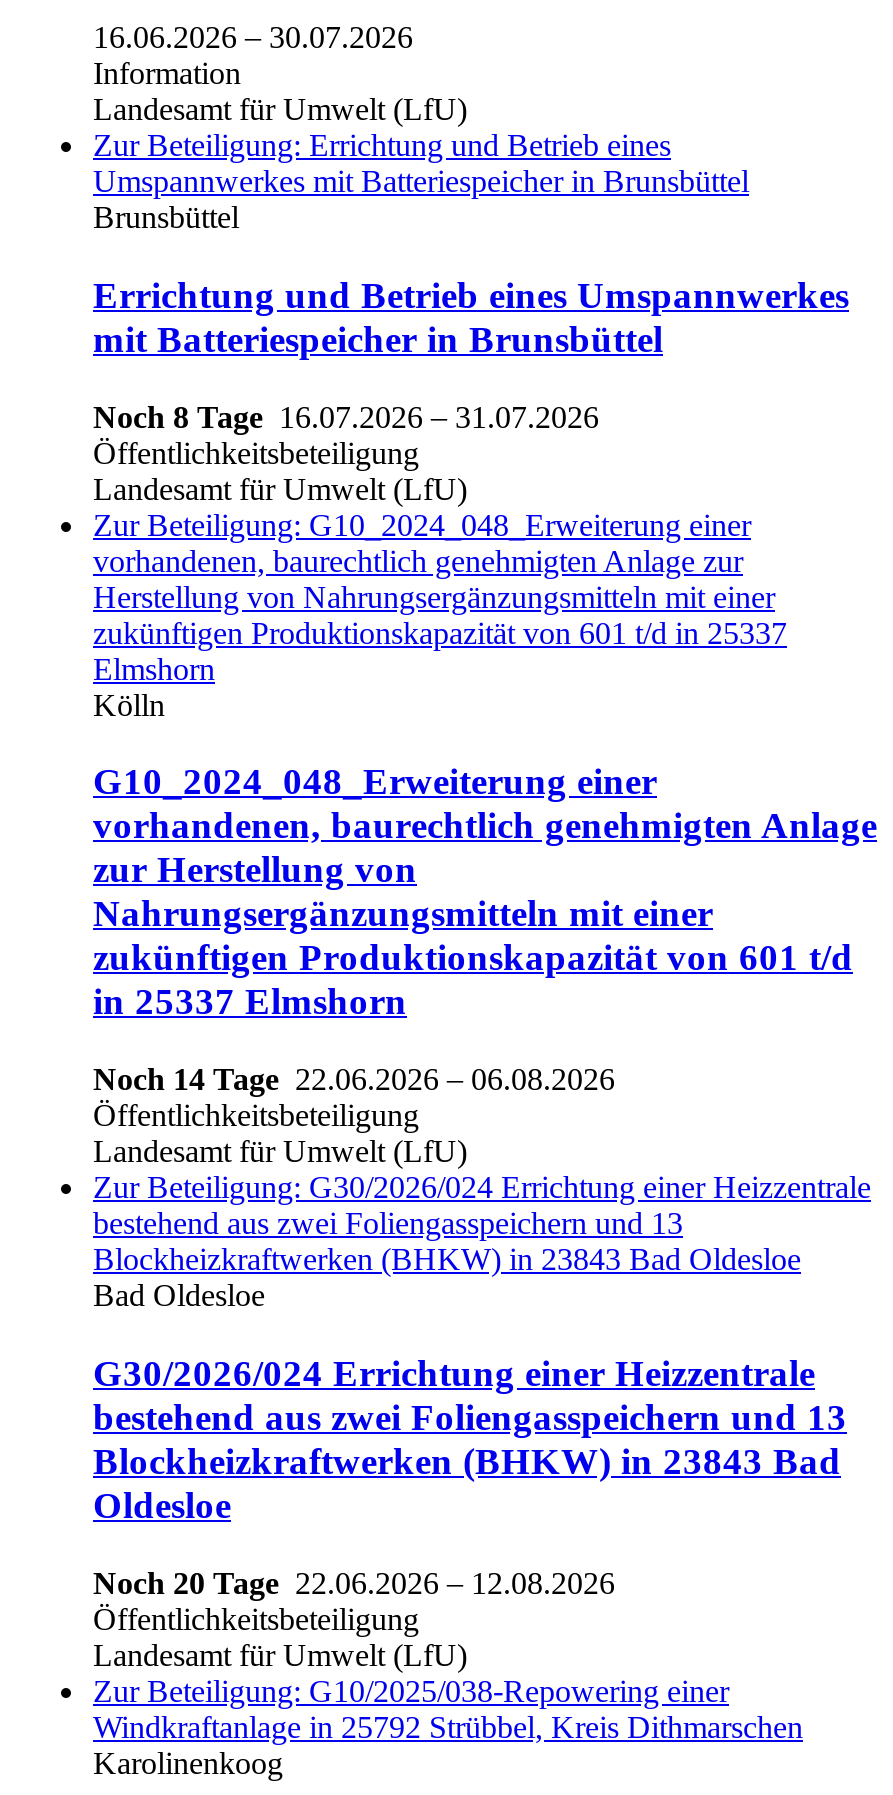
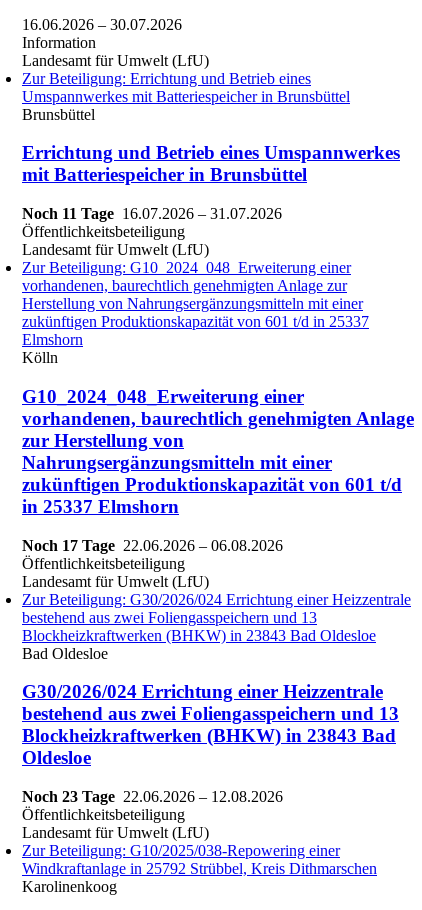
[93,399,599,433] Noch 8 Tage 16.07.2026 – 31.07.2026 -> [22,205,282,222] Noch 11 Tage 16.07.2026 – 31.07.2026
[93,1062,615,1096] Noch 14 Tage 22.06.2026 – 06.08.2026 -> [22,537,283,554] Noch 17 Tage 22.06.2026 – 06.08.2026
[93,1565,615,1599] Noch 20 Tage 22.06.2026 – 12.08.2026 -> [22,788,283,805] Noch 23 Tage 22.06.2026 – 12.08.2026

